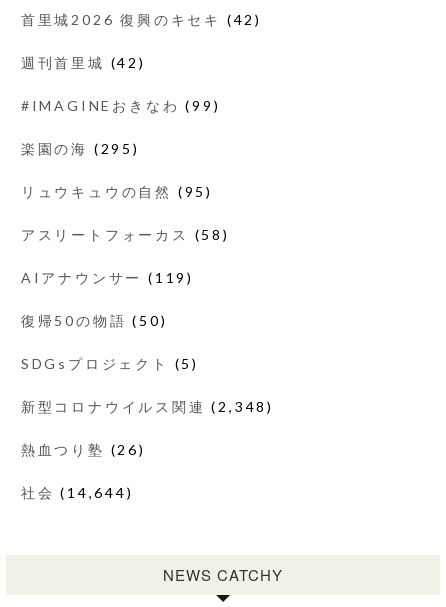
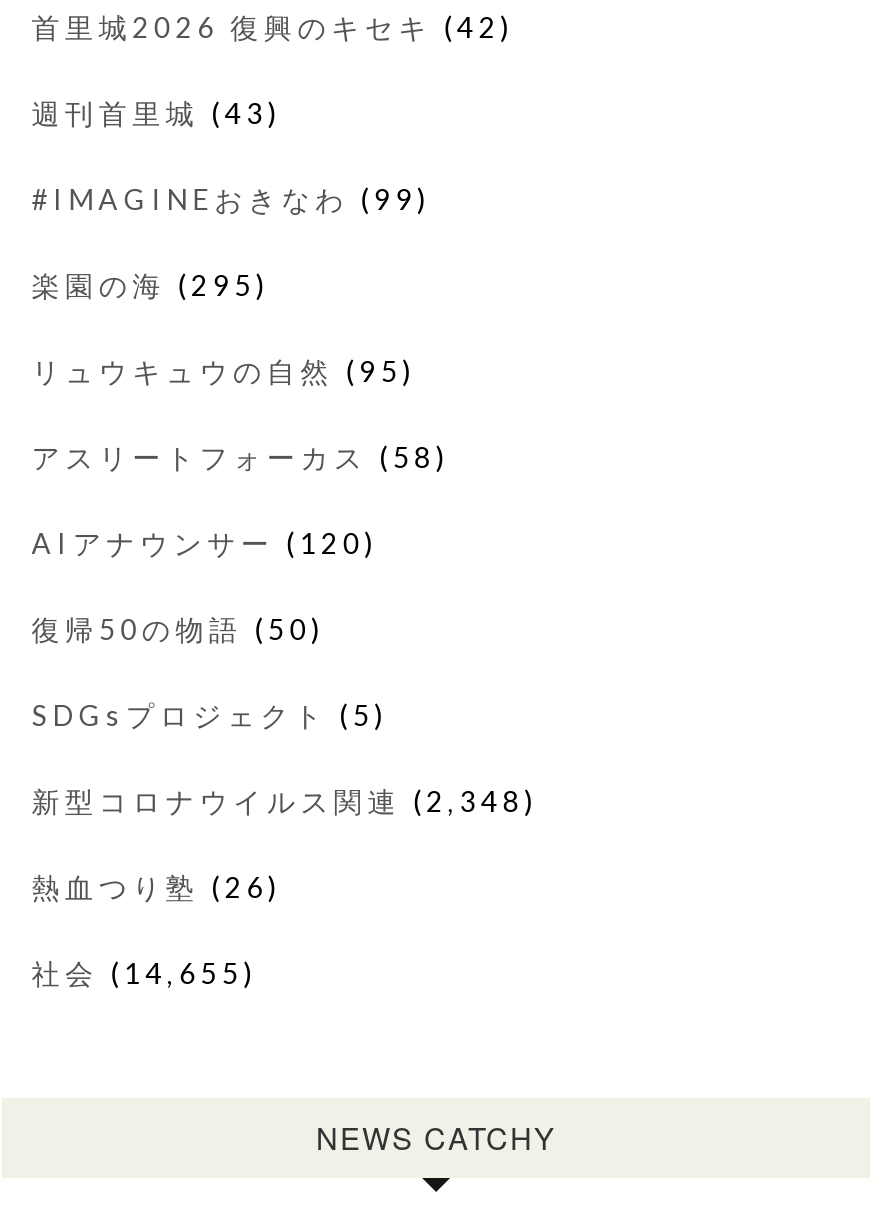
[21,54,146,71] 週刊首里城(42) -> [31,96,281,130] 週刊首里城(43)
[21,269,194,286] AIアナウンサー(119) -> [31,526,378,560] AIアナウンサー(120)
[21,484,133,501] 社会(14,644) -> [31,956,257,990] 社会(14,655)

